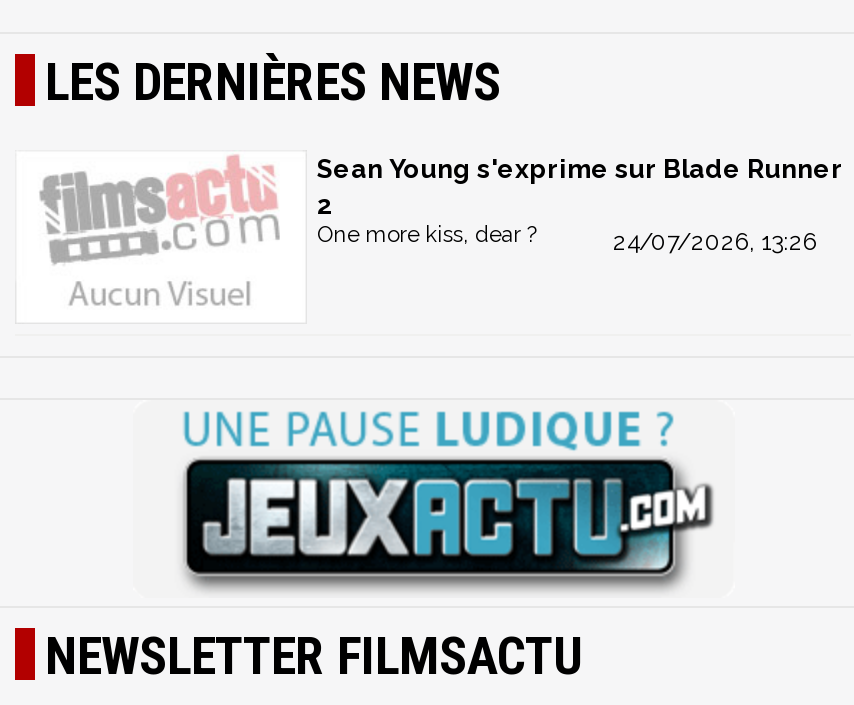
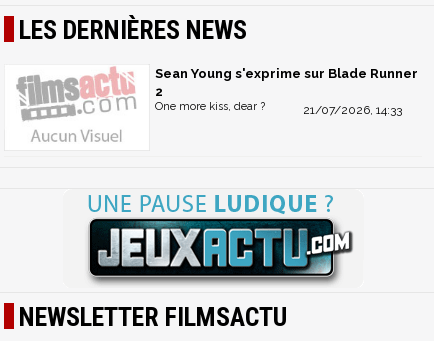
[613,227,817,255] 24/07/2026, 13:26 -> [303,103,402,117] 21/07/2026, 14:33

